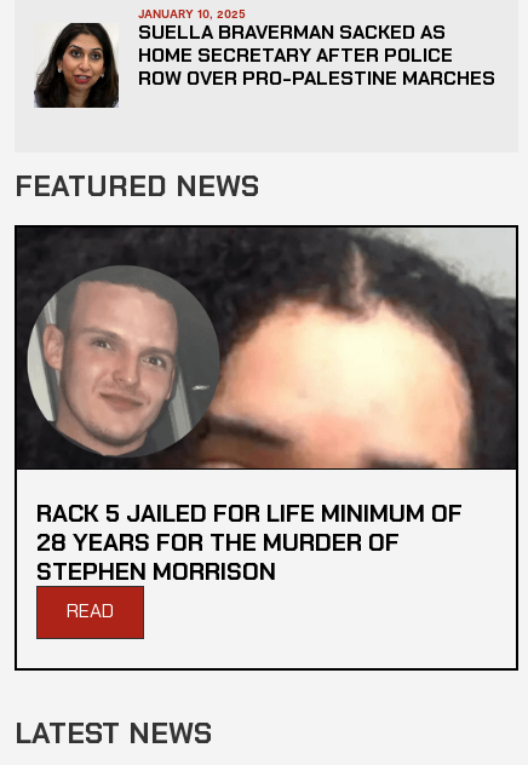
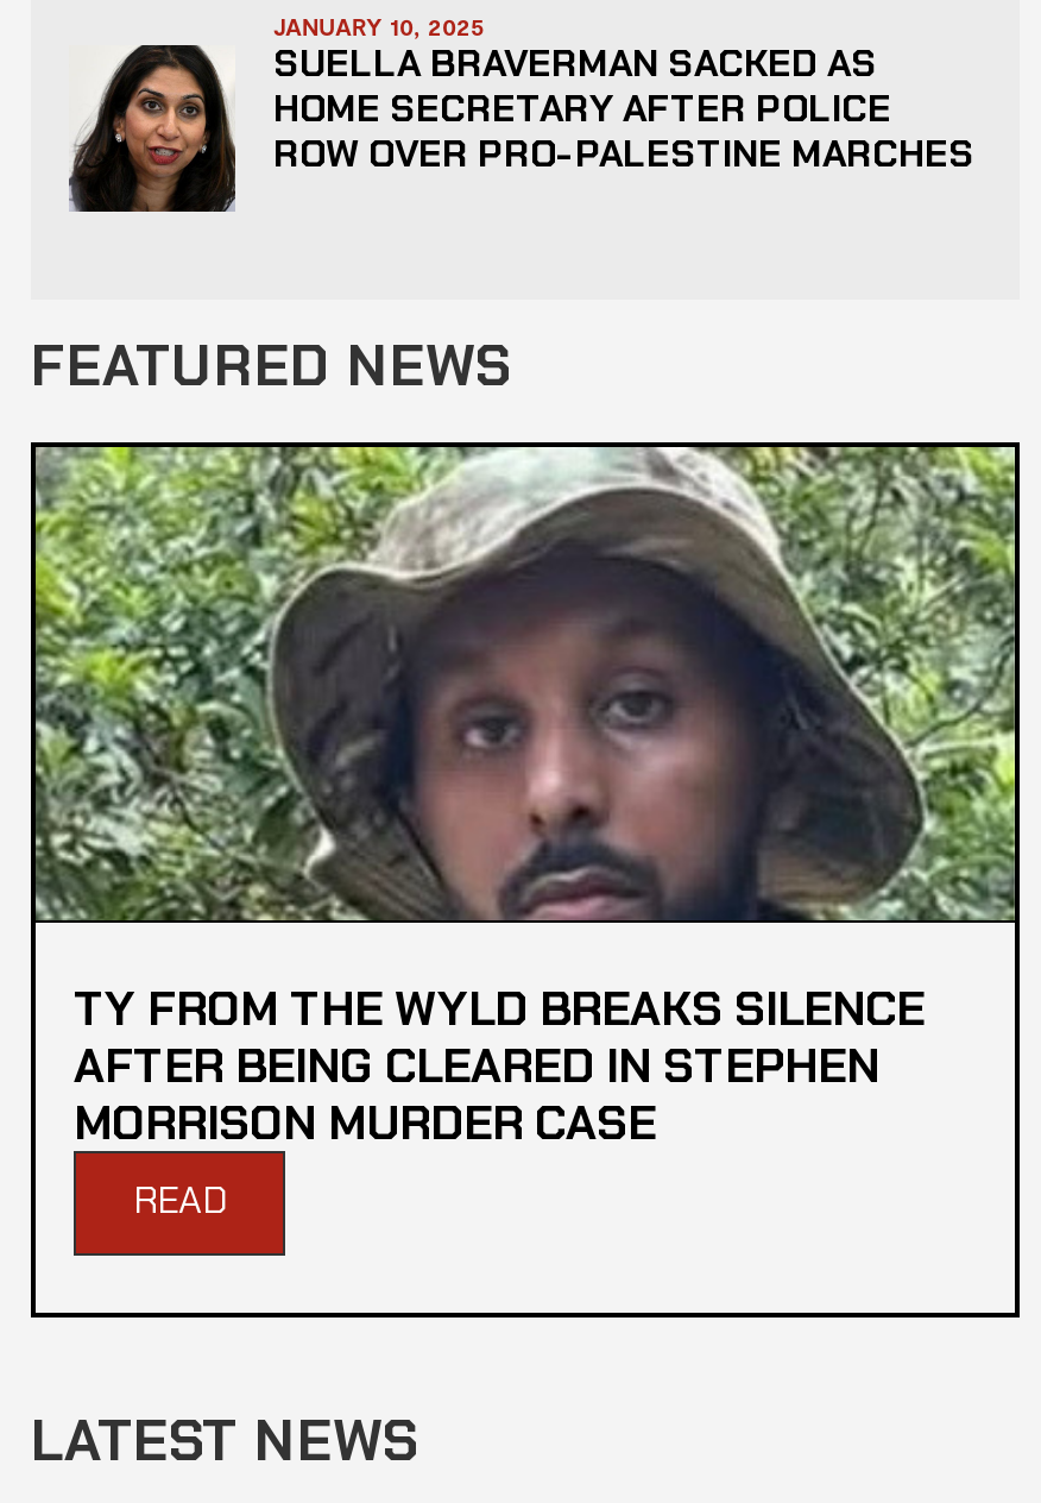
[16,226,517,587] [image] | RACK 5 JAILED FOR LIFE MINIMUM OF | 28 YEARS FOR THE MURDER OF | STEPHEN MORRISON -> [33,445,1017,1154] [image] | TY FROM THE WYLD BREAKS SILENCE | AFTER BEING CLEARED IN STEPHEN | MORRISON MURDER CASE

